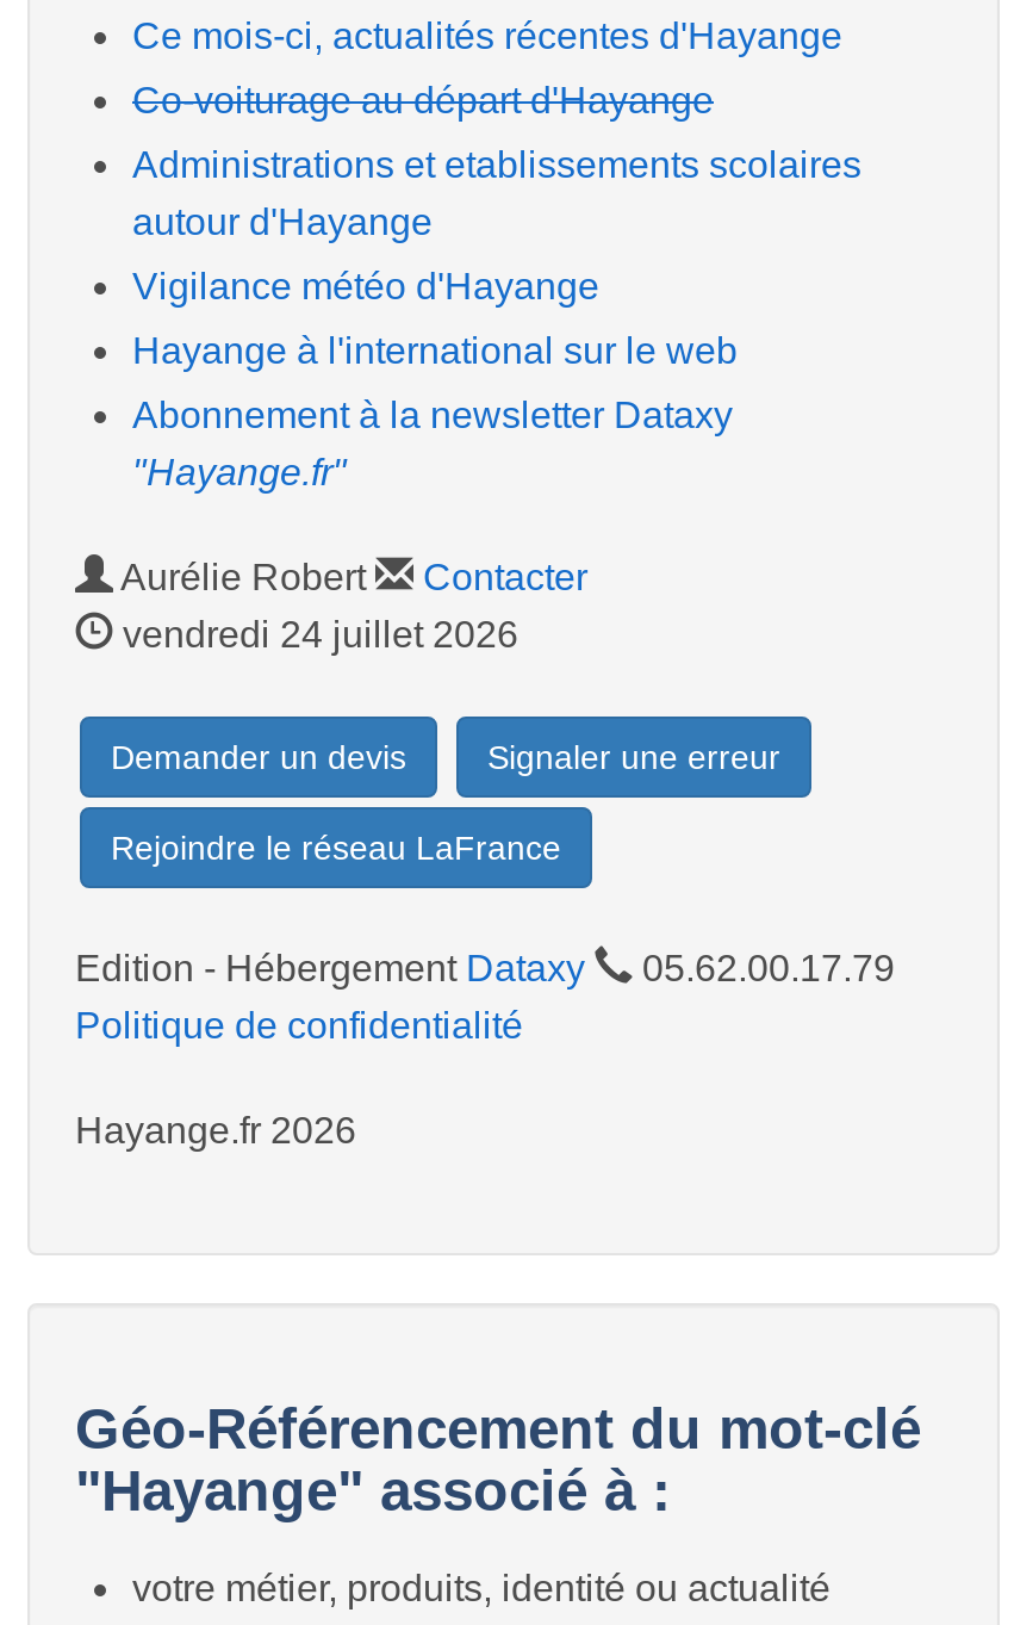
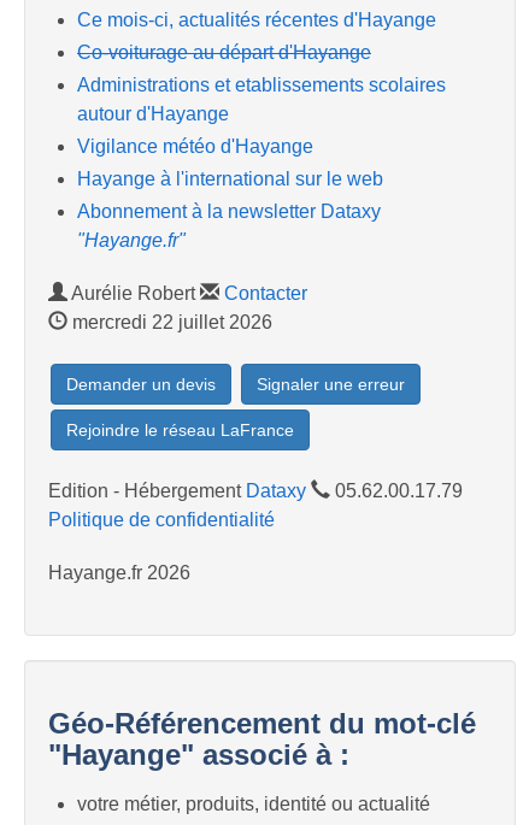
[113,615,518,656] vendredi 24 juillet 2026 -> [67,313,272,333] mercredi 22 juillet 2026

